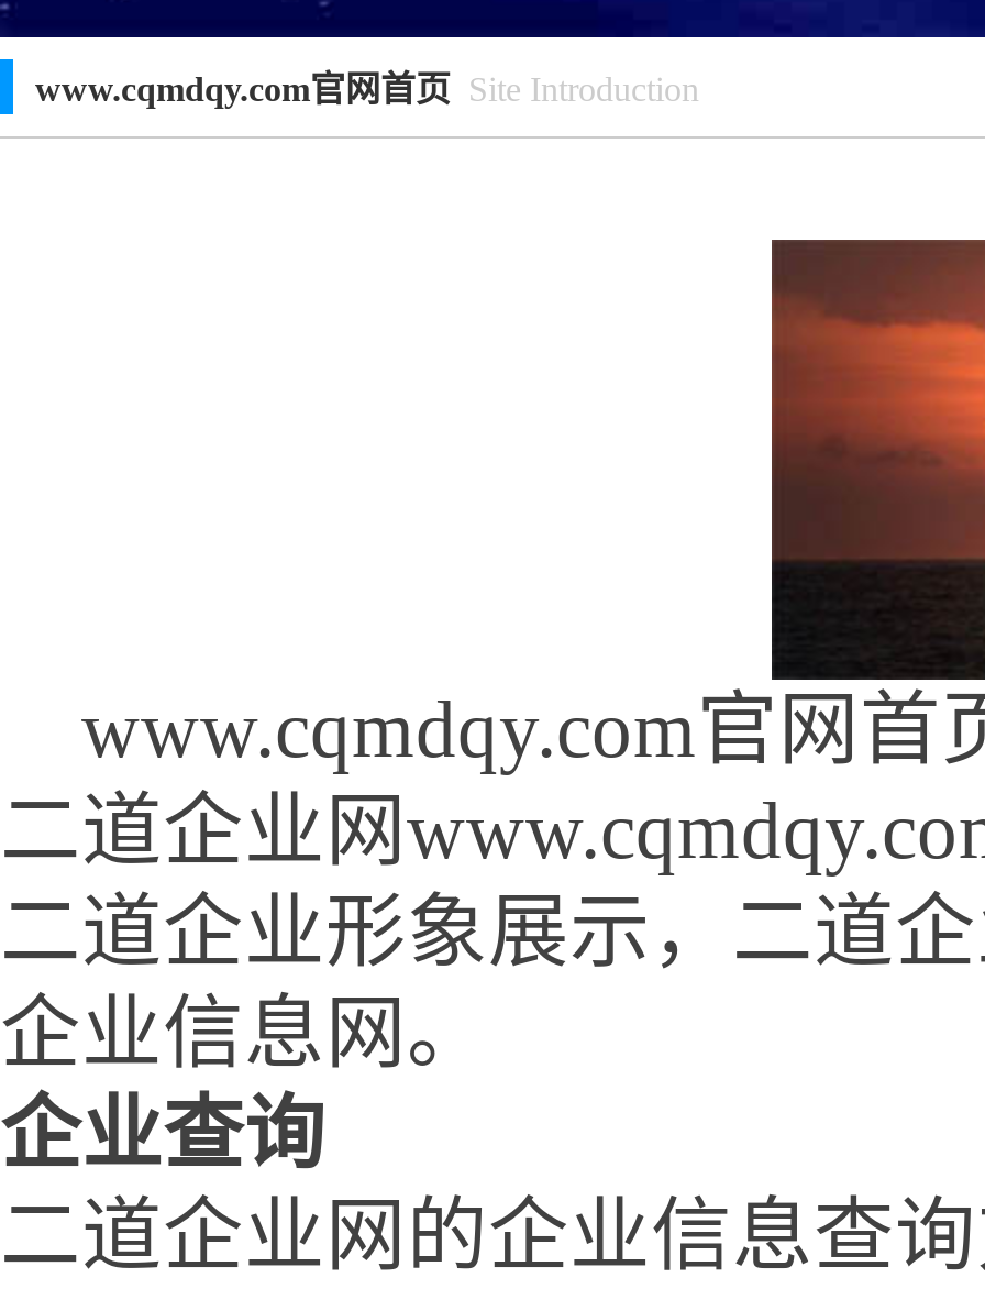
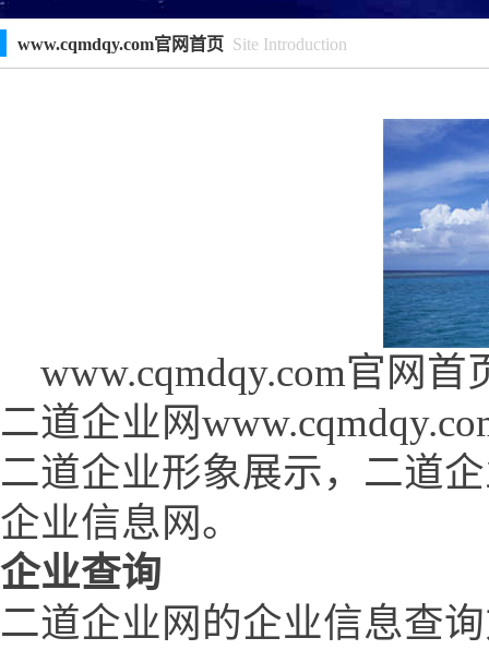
[770,238,978,680] [image] -> [382,118,486,348] [image]

